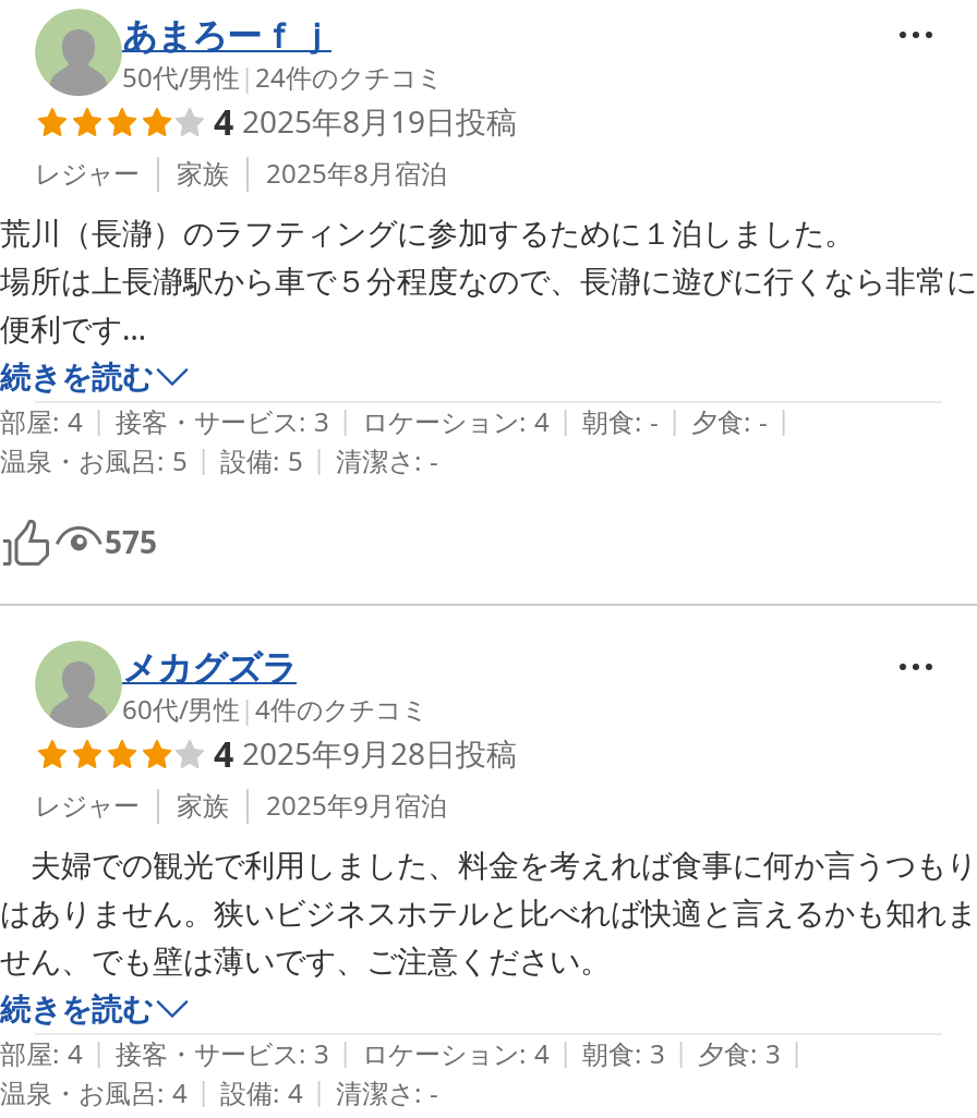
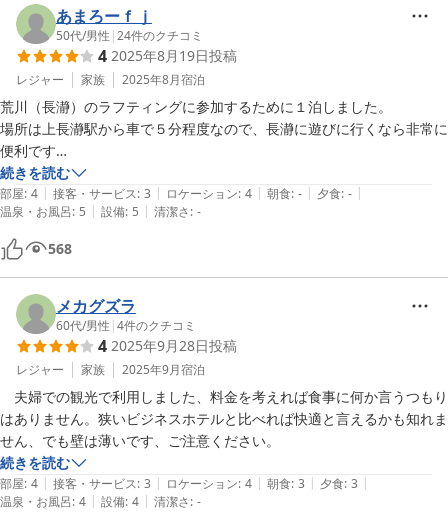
[105,521,157,562] 575 -> [48,239,72,258] 568

